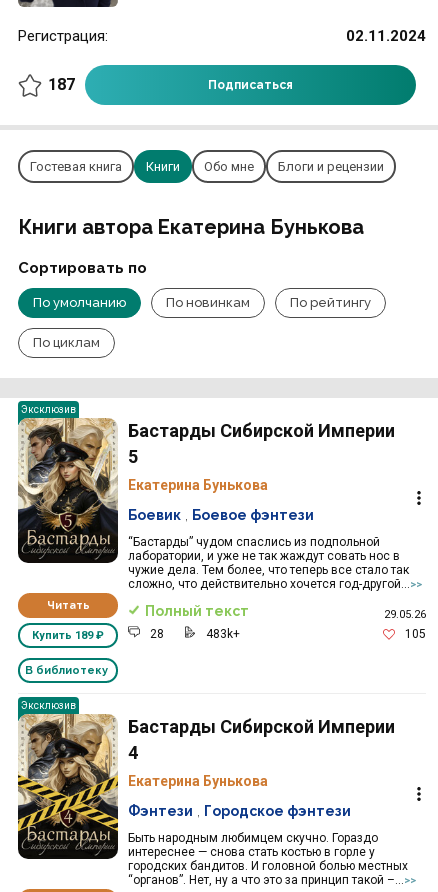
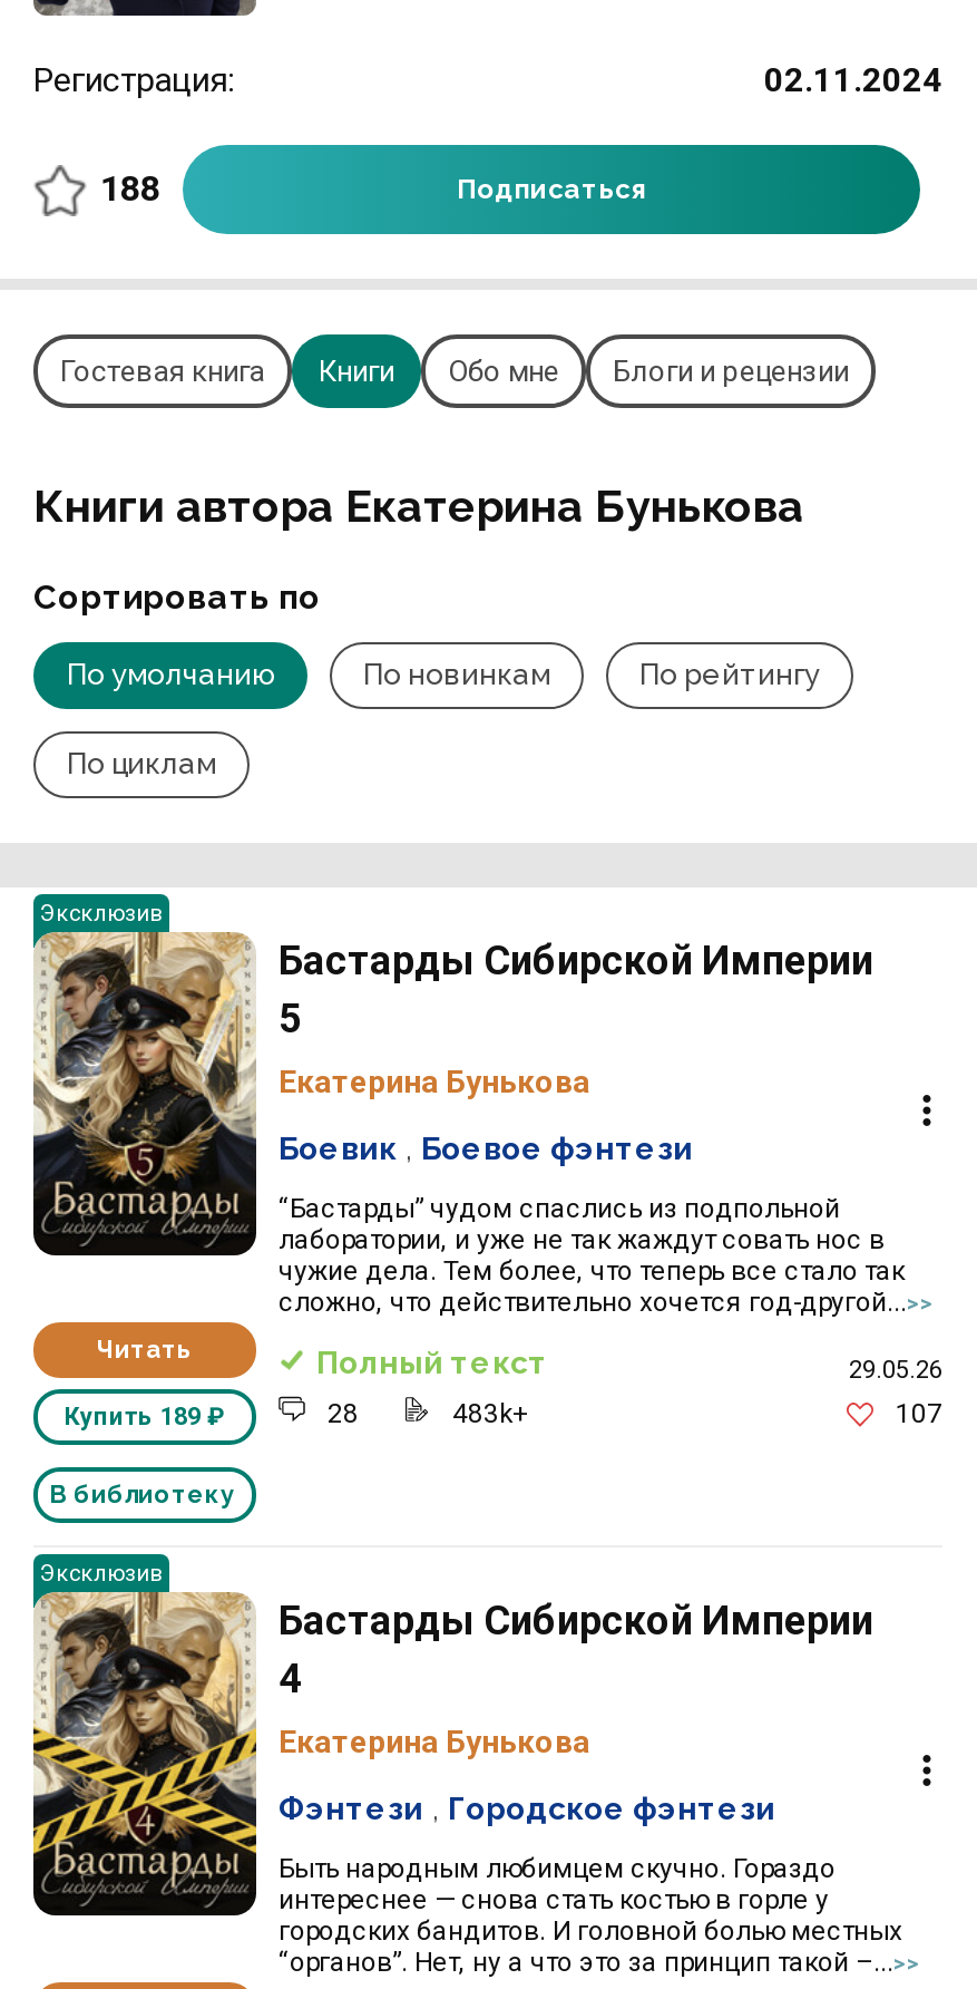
[48,75,75,94] 187 -> [100,167,160,210] 188
[405,627,426,641] 105 -> [896,1398,942,1429] 107

